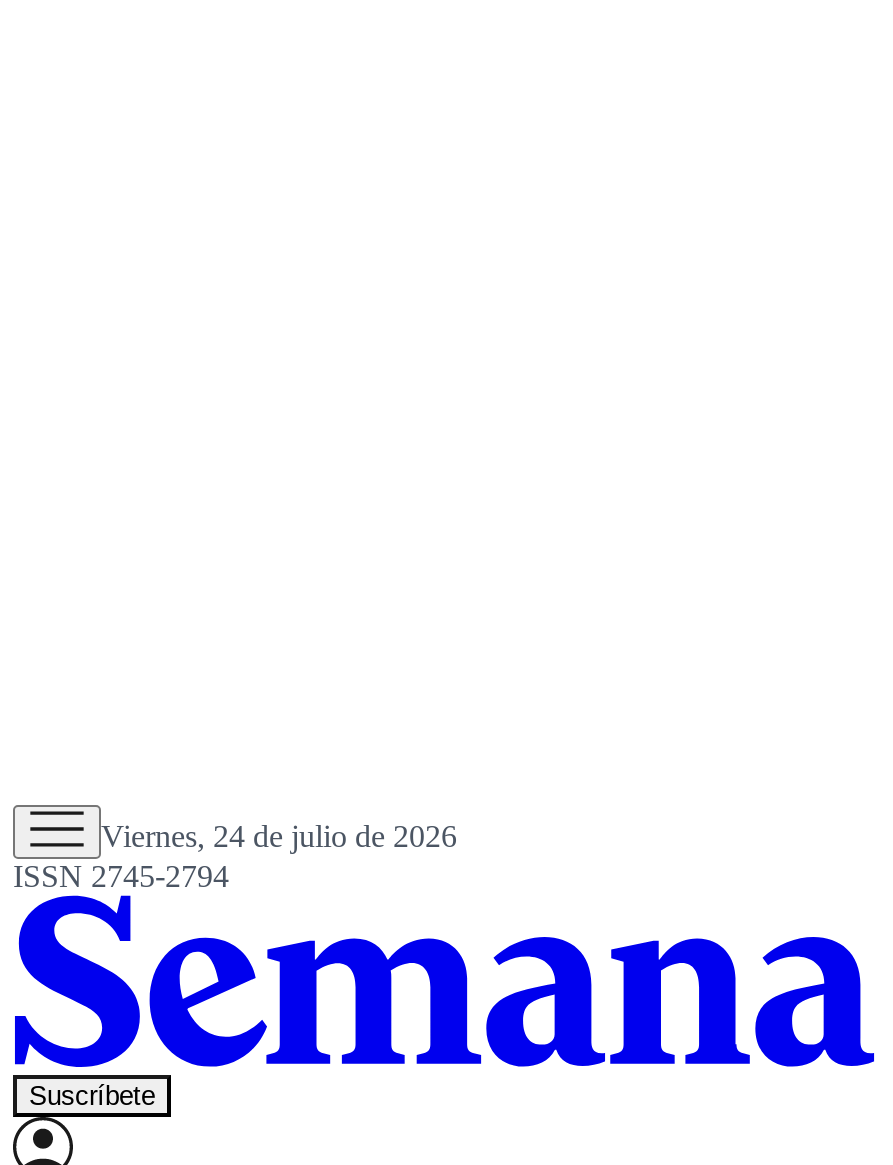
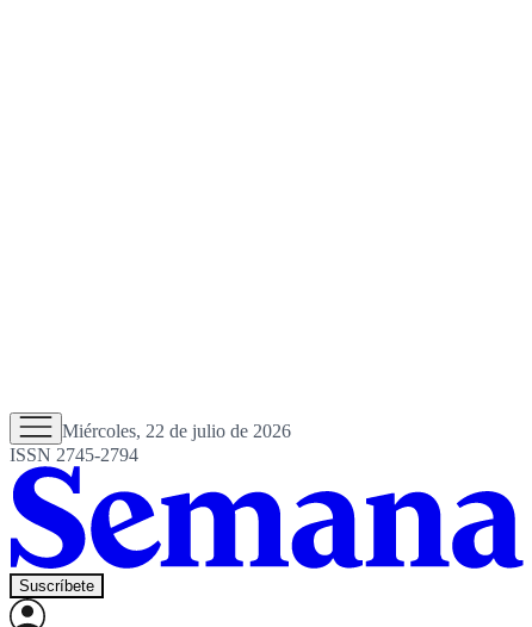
[101,819,457,853] Viernes, 24 de julio de 2026 -> [62,421,291,441] Miércoles, 22 de julio de 2026

